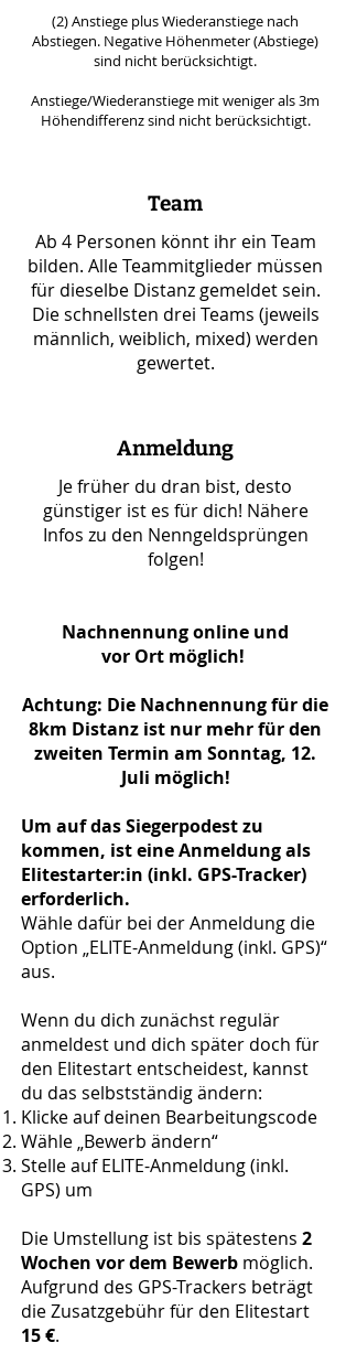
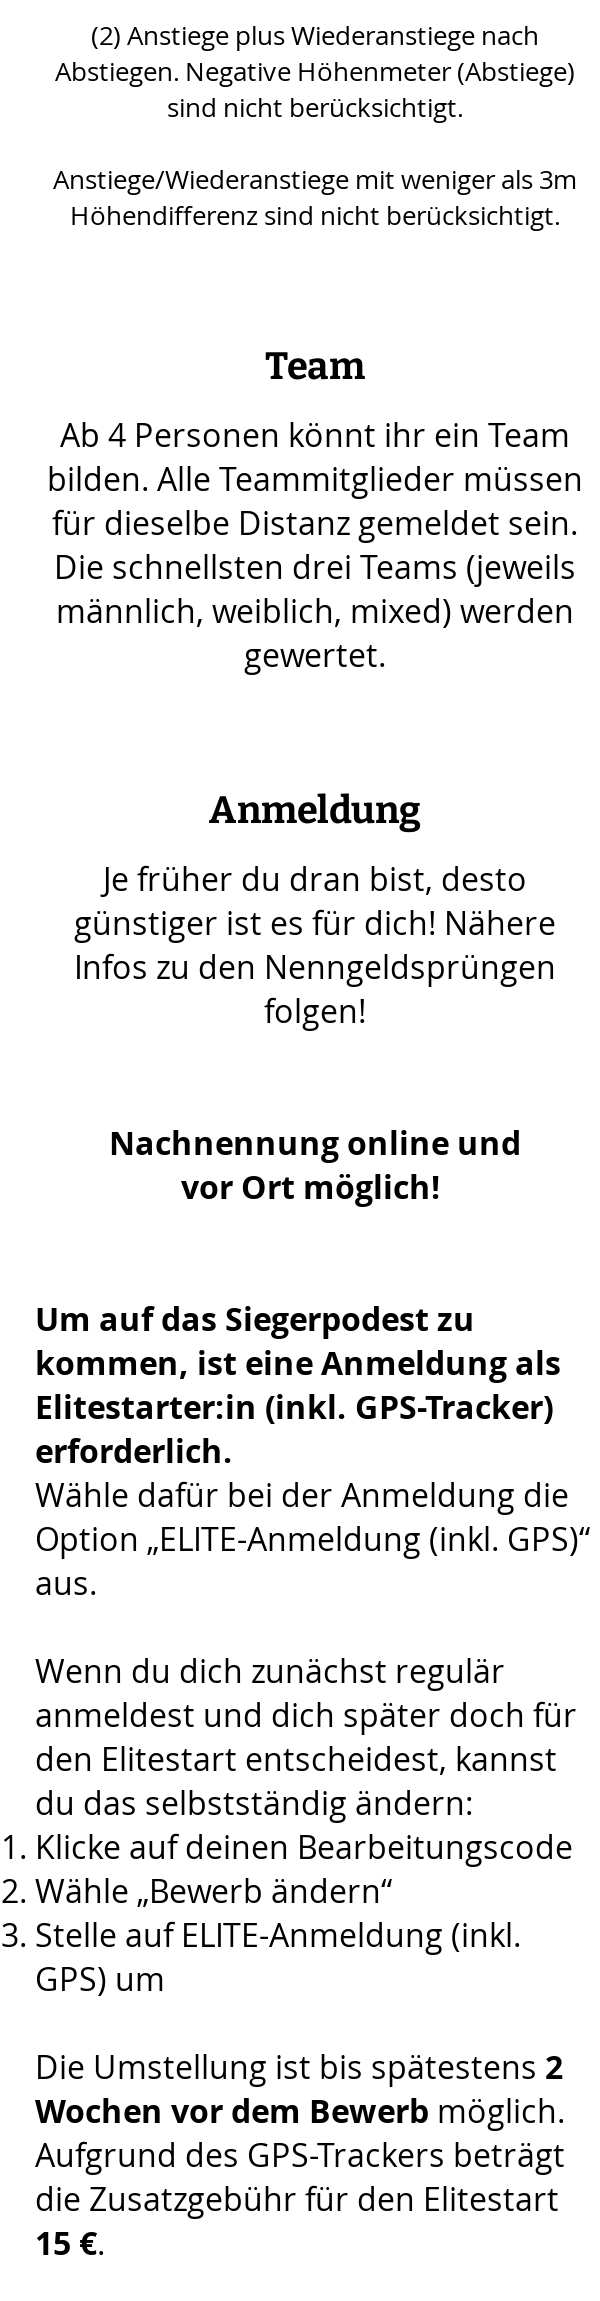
[22,692,328,790] Achtung: Die Nachnennung für die | 8km Distanz ist nur mehr für den | zweiten Termin am Sonntag, 12. | Juli möglich! -> none

